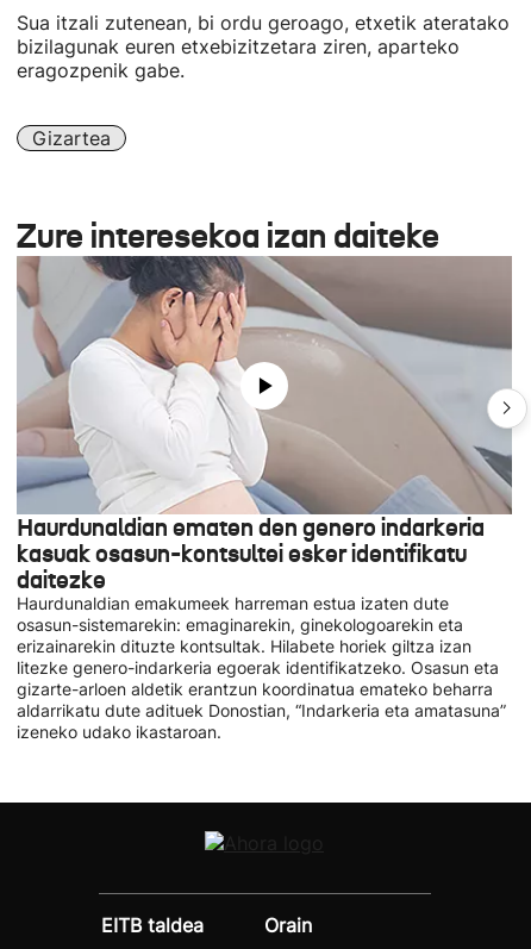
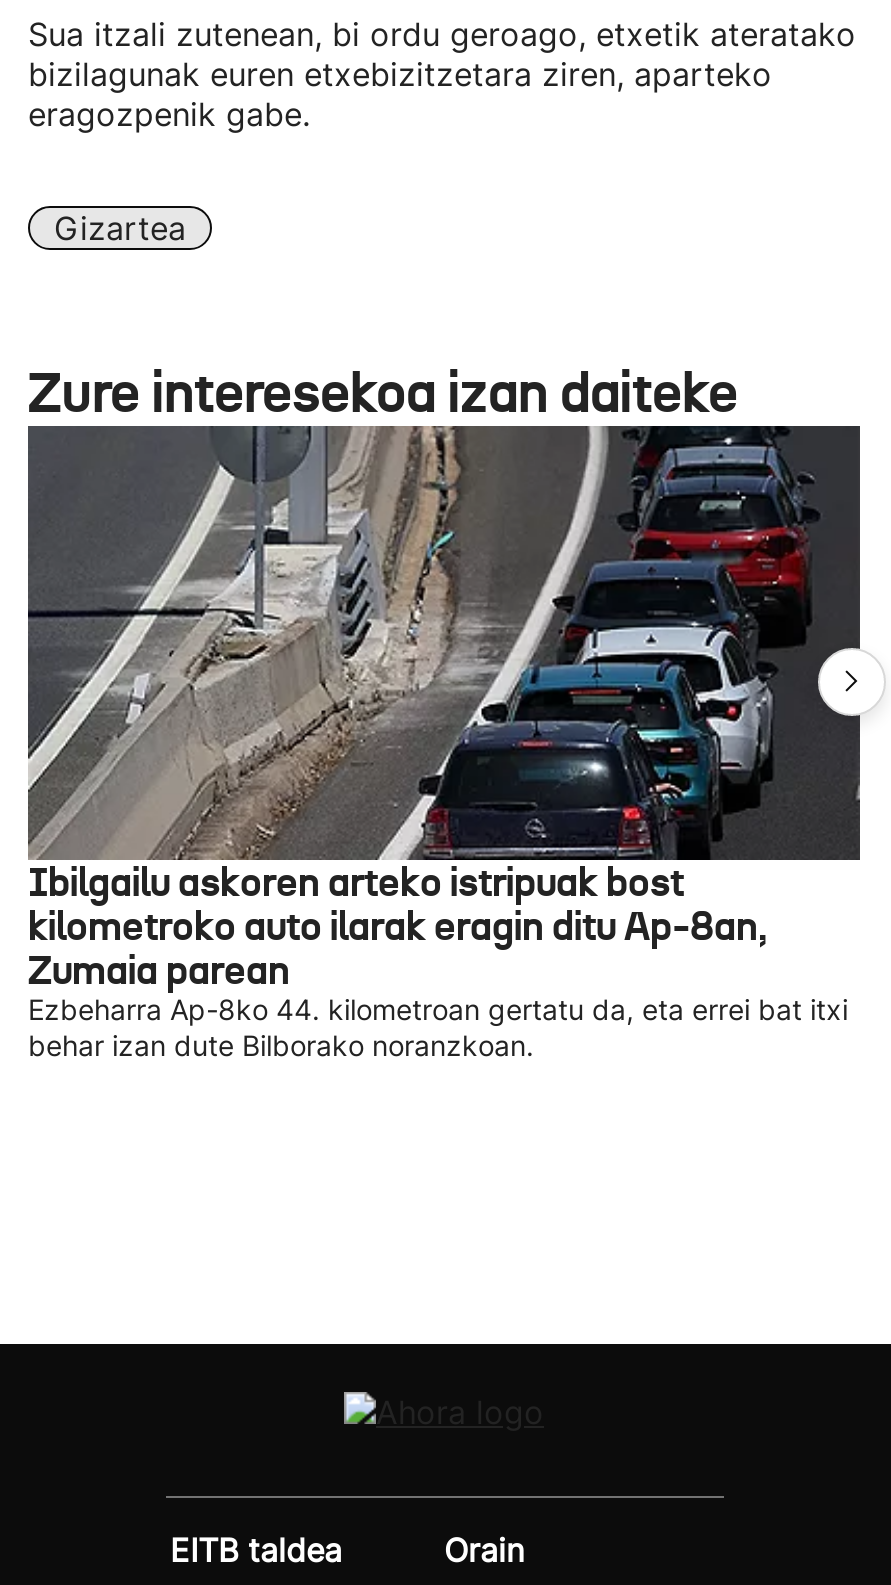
[17,257,512,742] [image] | Haurdunaldian ematen den genero indarkeria | kasuak osasun-kontsultei esker identifikatu | daitezke | Haurdunaldian emakumeek harreman estua izaten dute | osasun-sistemarekin: emaginarekin, ginekologoarekin eta | erizainarekin dituzte kontsultak. Hilabete horiek giltza izan | litezke genero-indarkeria egoerak identifikatzeko. Osasun eta | gizarte-arloen aldetik erantzun koordinatua emateko beharra | aldarrikatu dute adituek Donostian, “Indarkeria eta amatasuna” | izeneko udako ikastaroan. -> [26,426,860,1062] [image] | Ibilgailu askoren arteko istripuak bost | kilometroko auto ilarak eragin ditu Ap-8an, | Zumaia parean | Ezbeharra Ap-8ko 44. kilometroan gertatu da, eta errei bat itxi | behar izan dute Bilborako noranzkoan.

